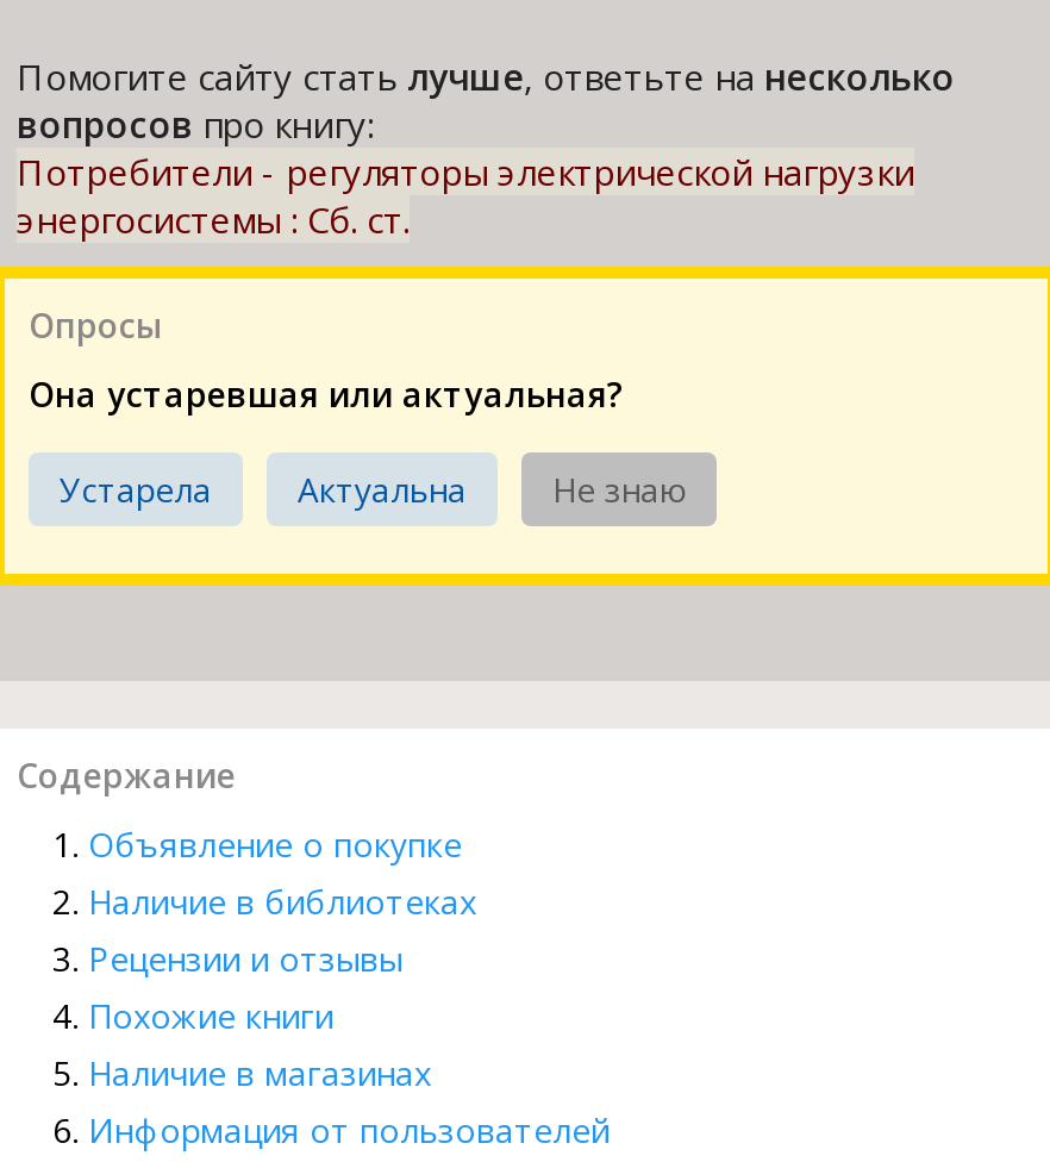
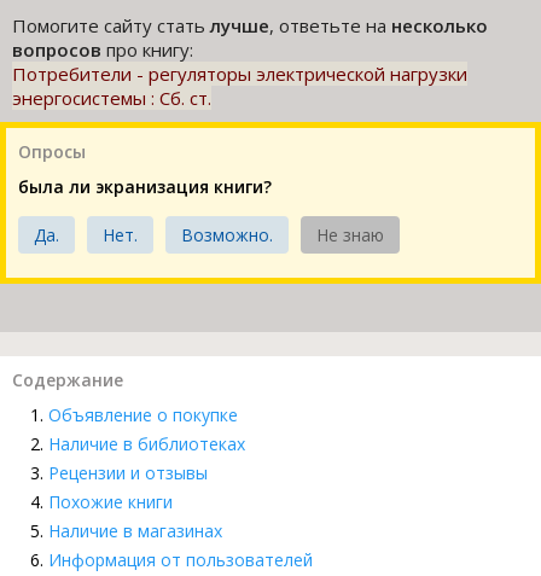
[29,372,624,418] Она устаревшая или актуальная? -> [18,176,272,199] была ли экранизация книги?
[60,468,467,513] Устарела | Актуальна -> [34,224,273,247] Да. | Нет. | Возможно.

